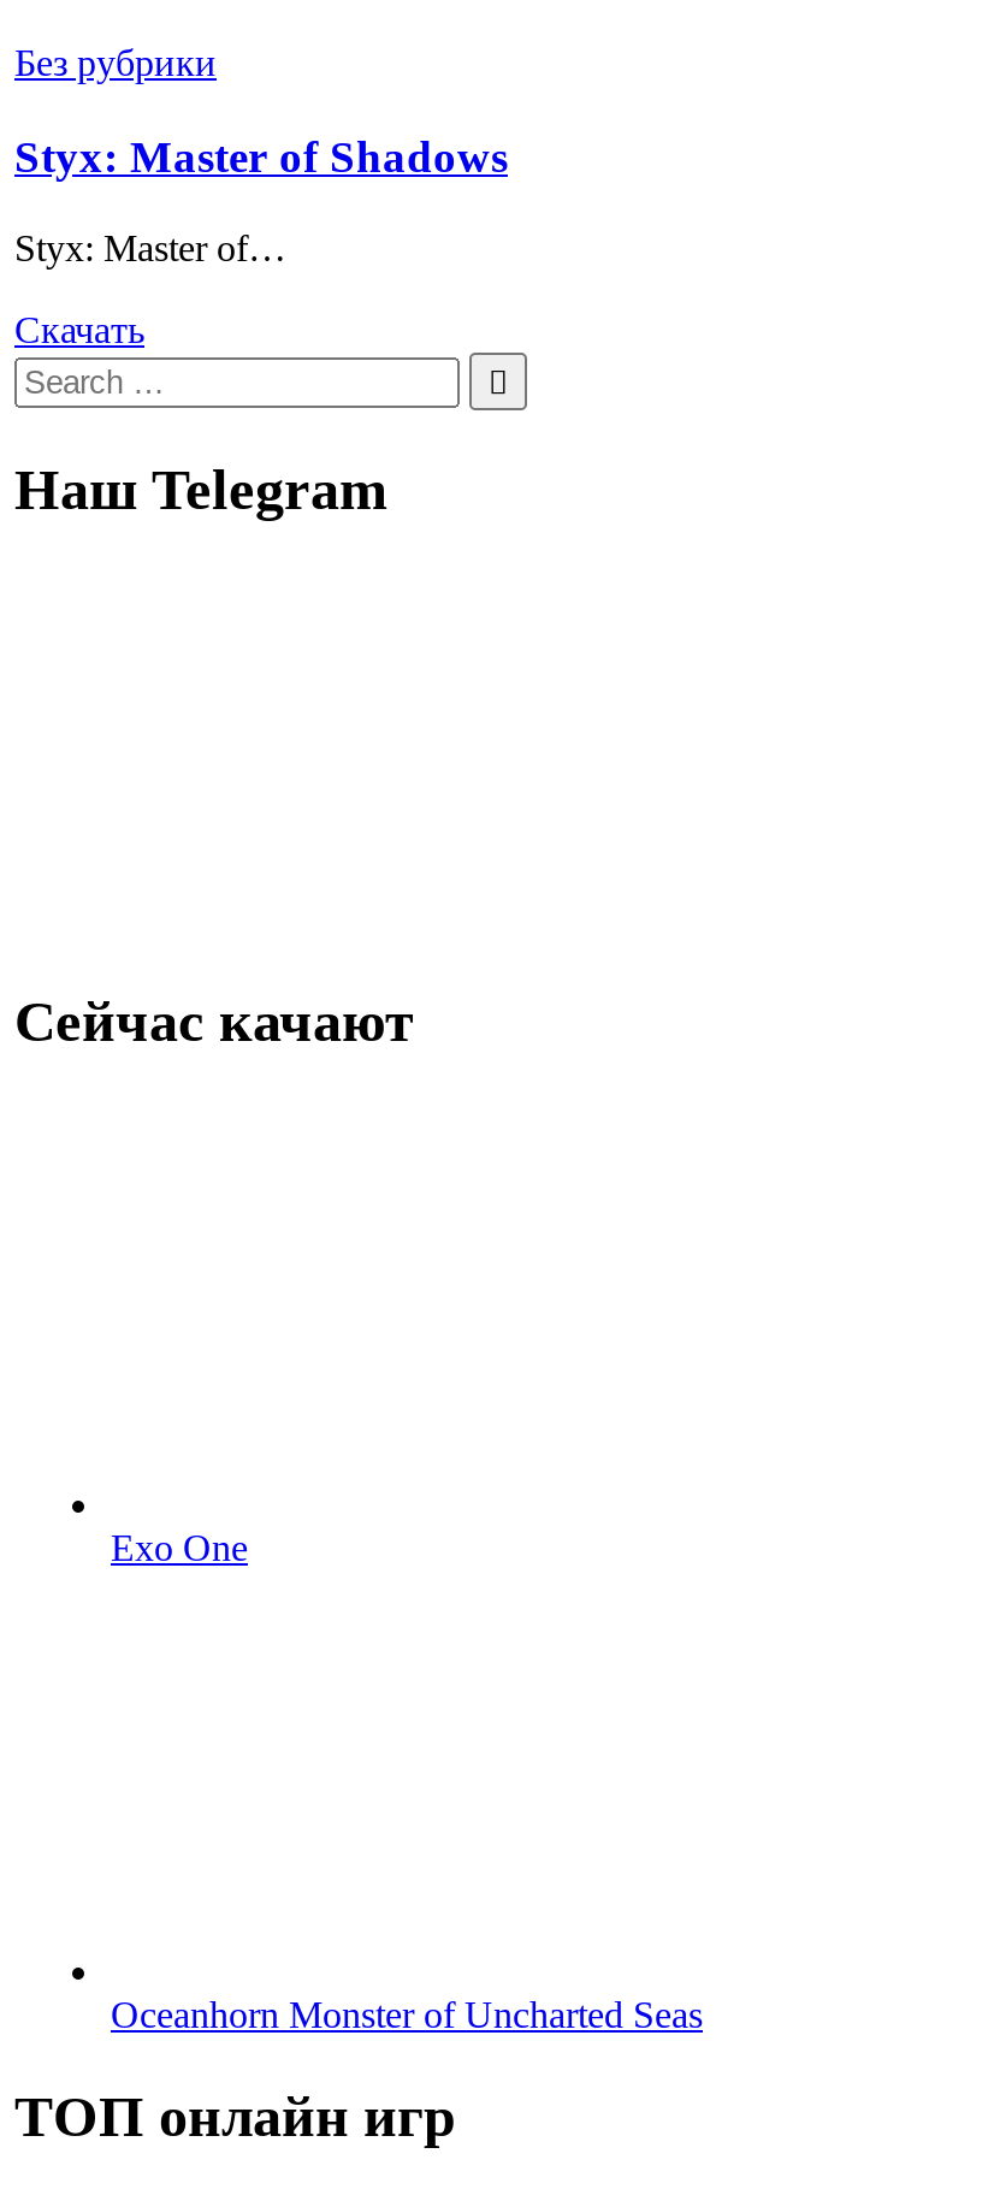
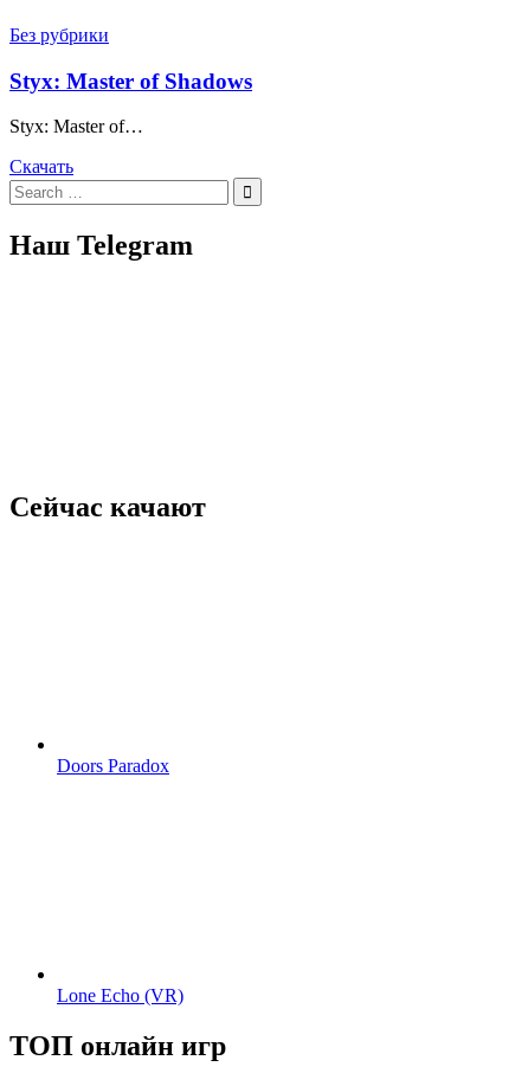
[111,1527,248,1568] Exo One -> [57,756,169,776] Doors Paradox
[111,1994,703,2035] Oceanhorn Monster of Uncharted Seas -> [57,985,183,1005] Lone Echo (VR)

